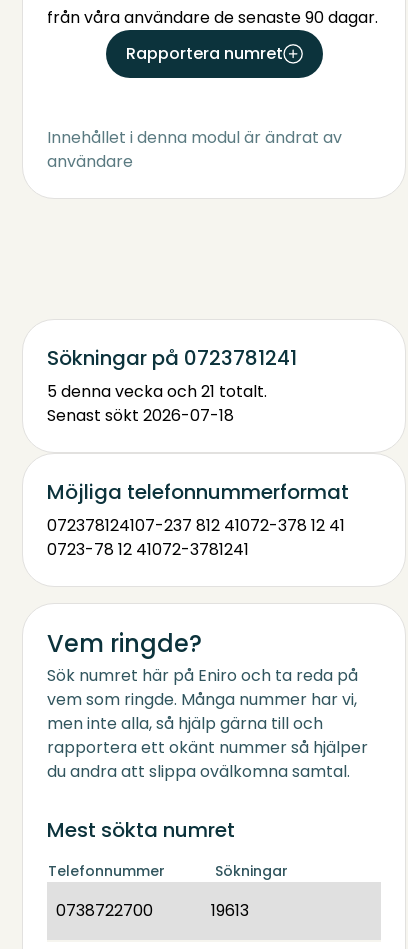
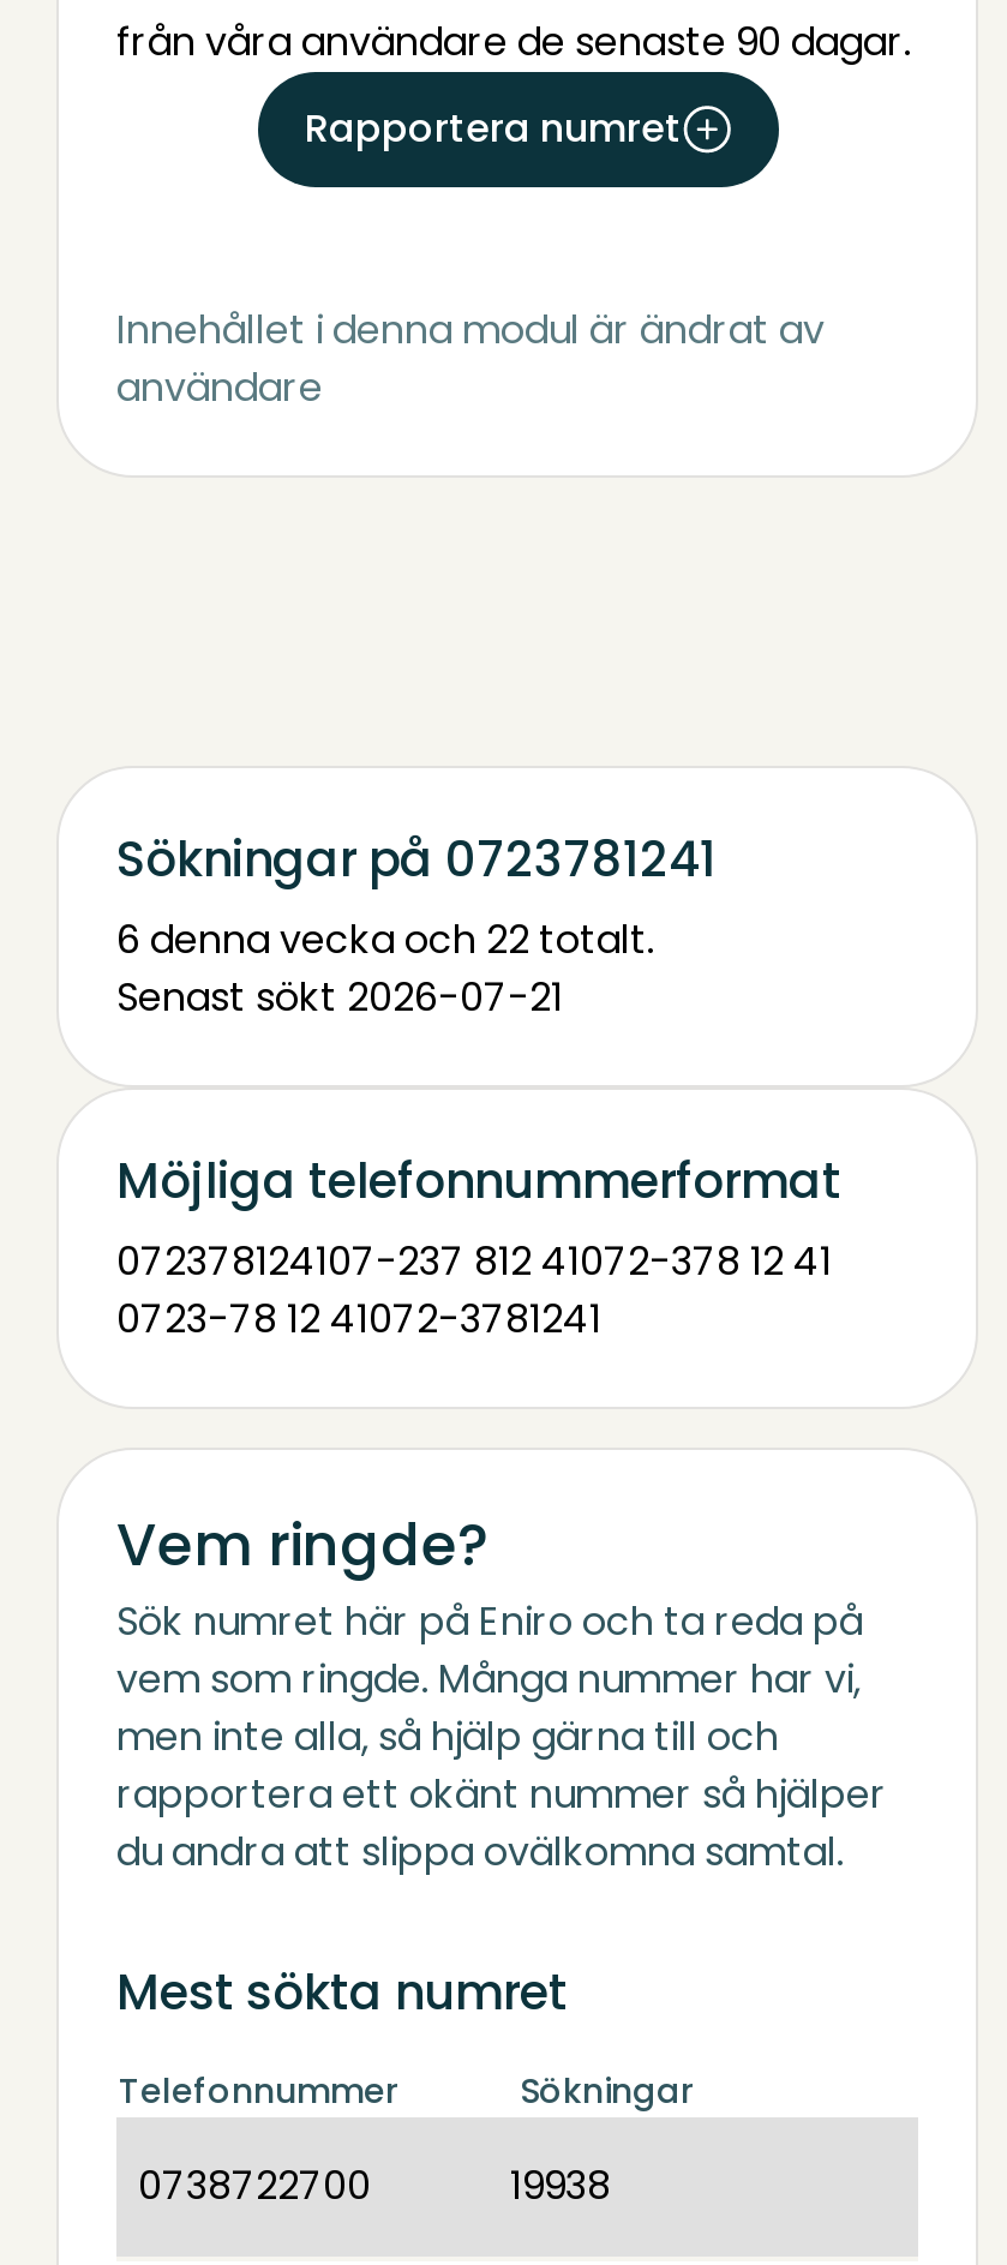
[47,380,267,403] 5 denna vecka och 21 totalt. -> [116,912,654,967] 6 denna vecka och 22 totalt.
[47,404,234,427] Senast sökt 2026-07-18 -> [116,970,563,1025] Senast sökt 2026-07-21
[211,899,249,922] 19613 -> [510,2158,611,2213] 19938

